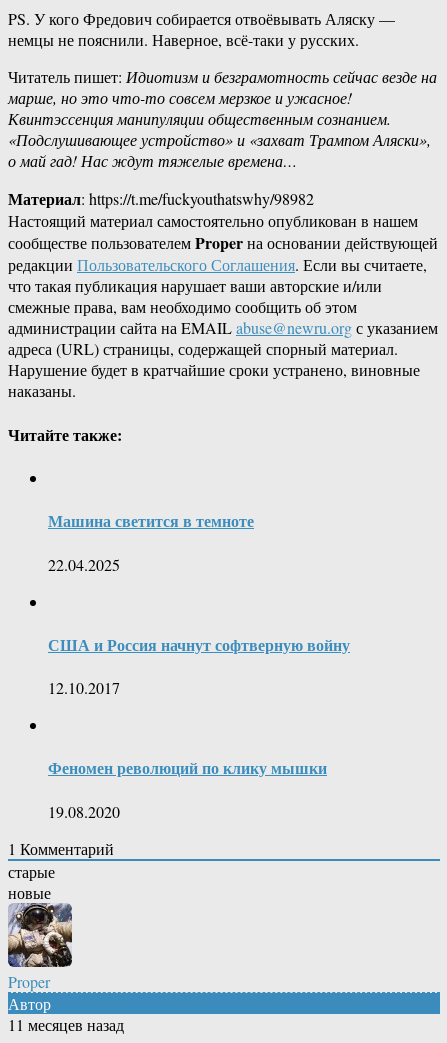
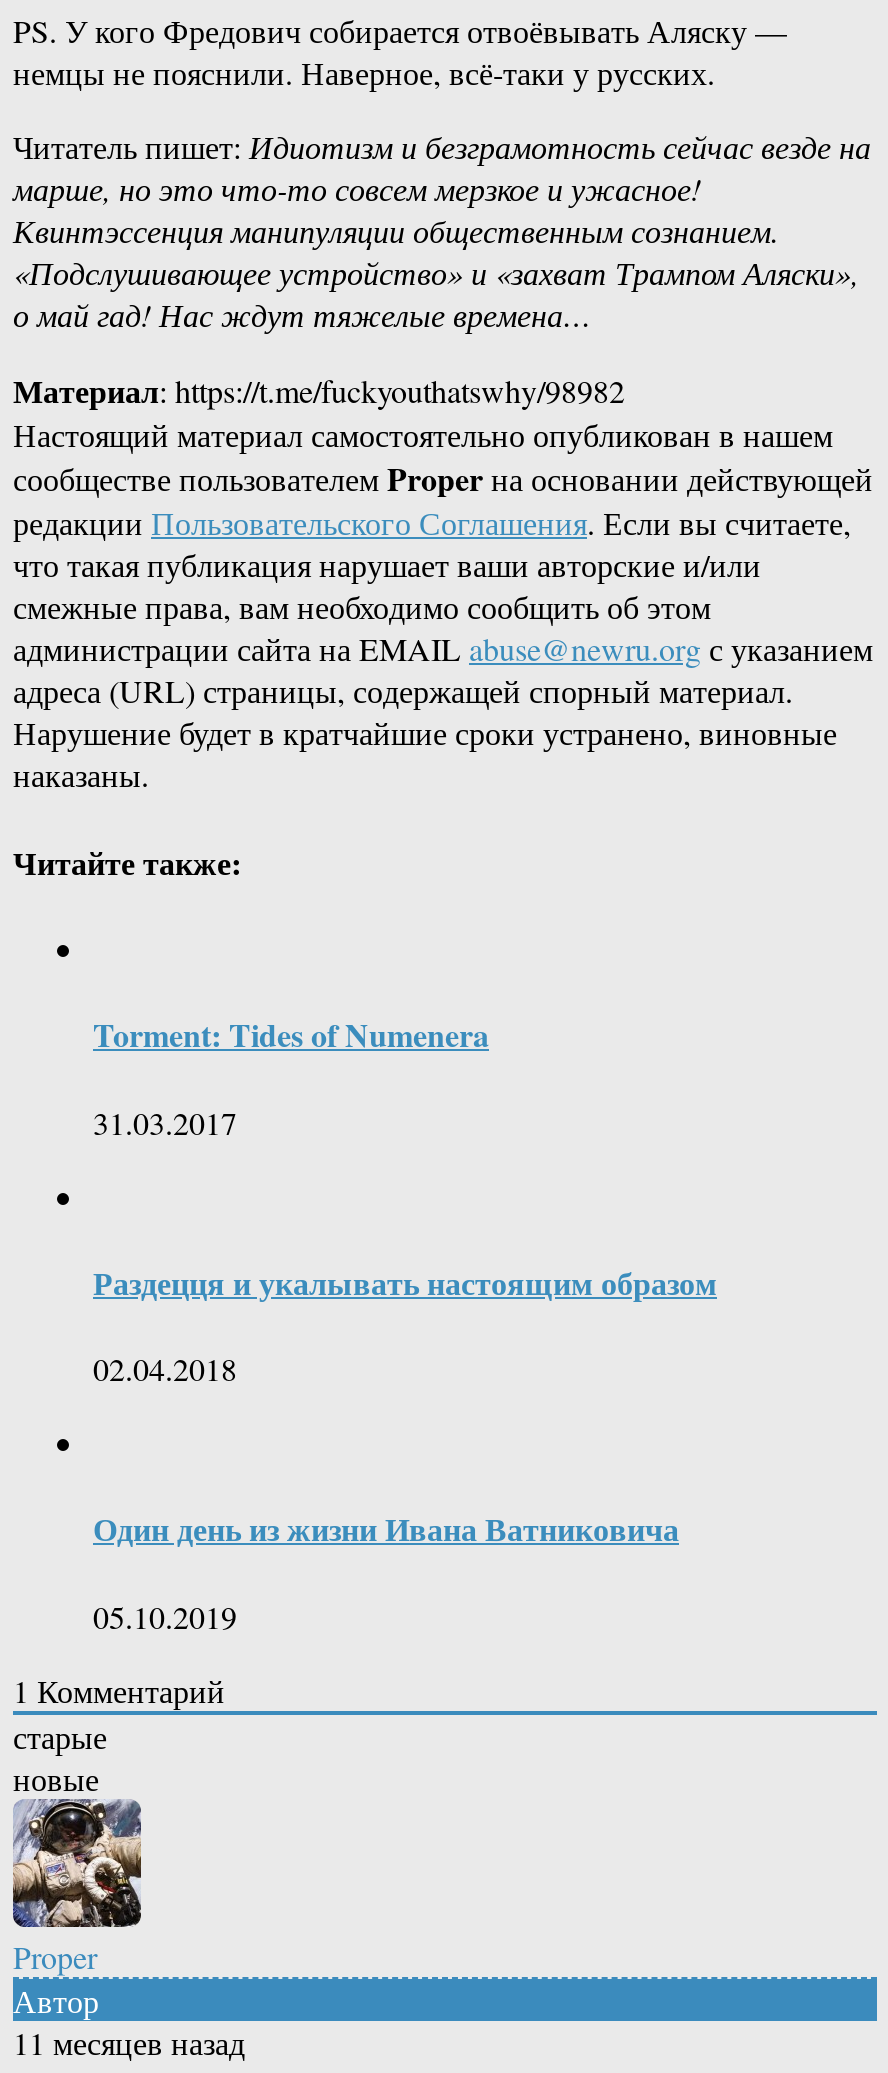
[48,509,254,532] Машина светится в темноте -> [93,1011,489,1057] Torment: Tides of Numenera
[48,553,120,574] 22.04.2025 -> [93,1100,237,1142] 31.03.2017
[48,633,350,656] США и Россия начнут софтверную войну -> [93,1259,717,1305] Раздецця и укалывать настоящим образом
[48,677,120,698] 12.10.2017 -> [93,1347,237,1389] 02.04.2018
[48,756,327,779] Феномен революций по клику мышки -> [93,1506,679,1552] Один день из жизни Ивана Ватниковича
[48,801,120,822] 19.08.2020 -> [93,1594,237,1636] 05.10.2019

